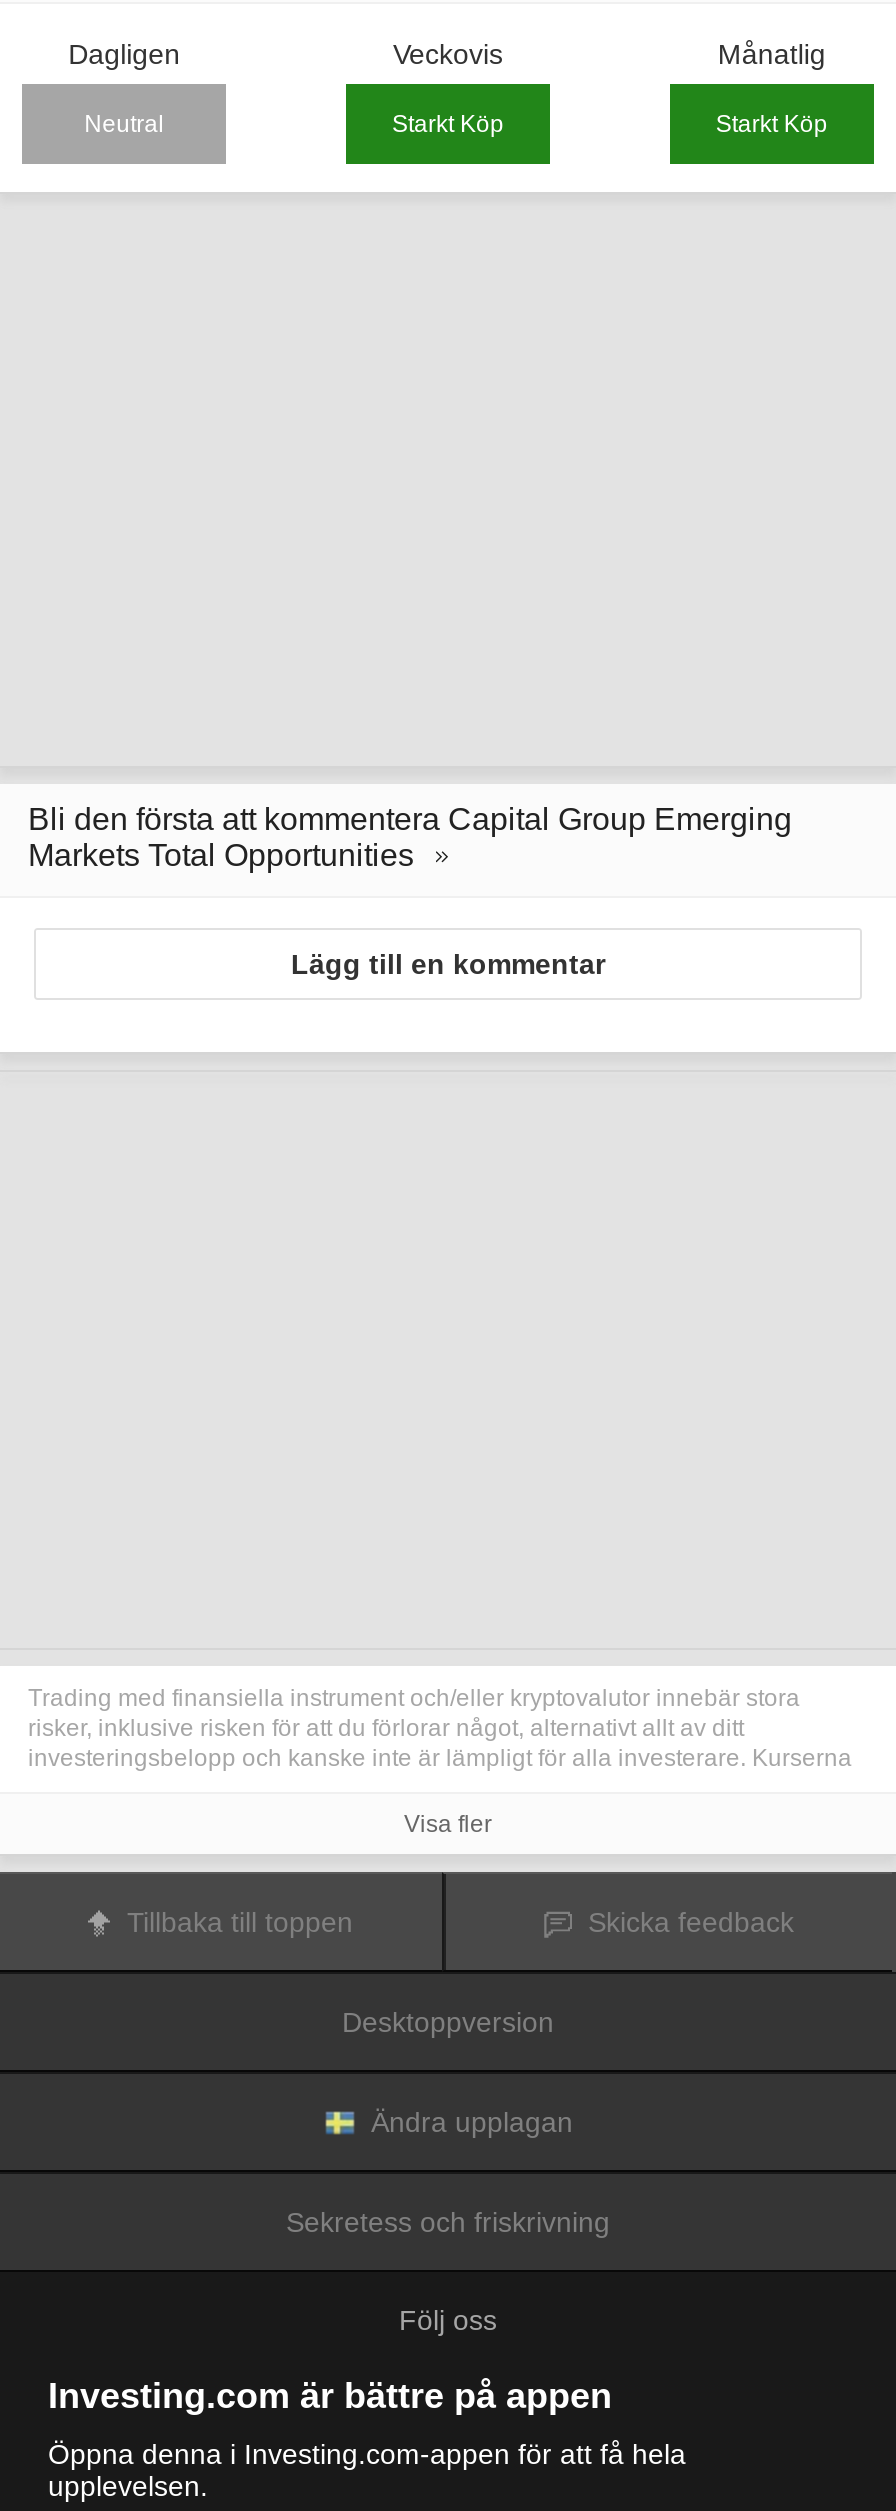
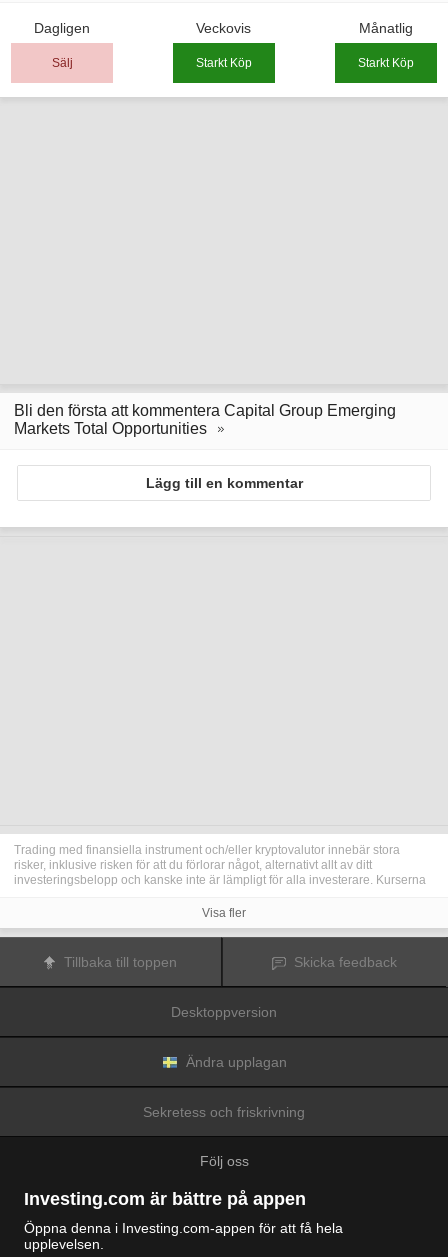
[84,110,164,138] Neutral -> [52,56,73,70] Sälj

